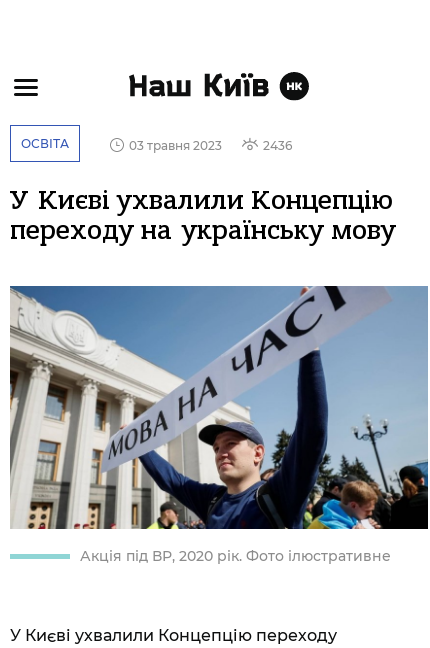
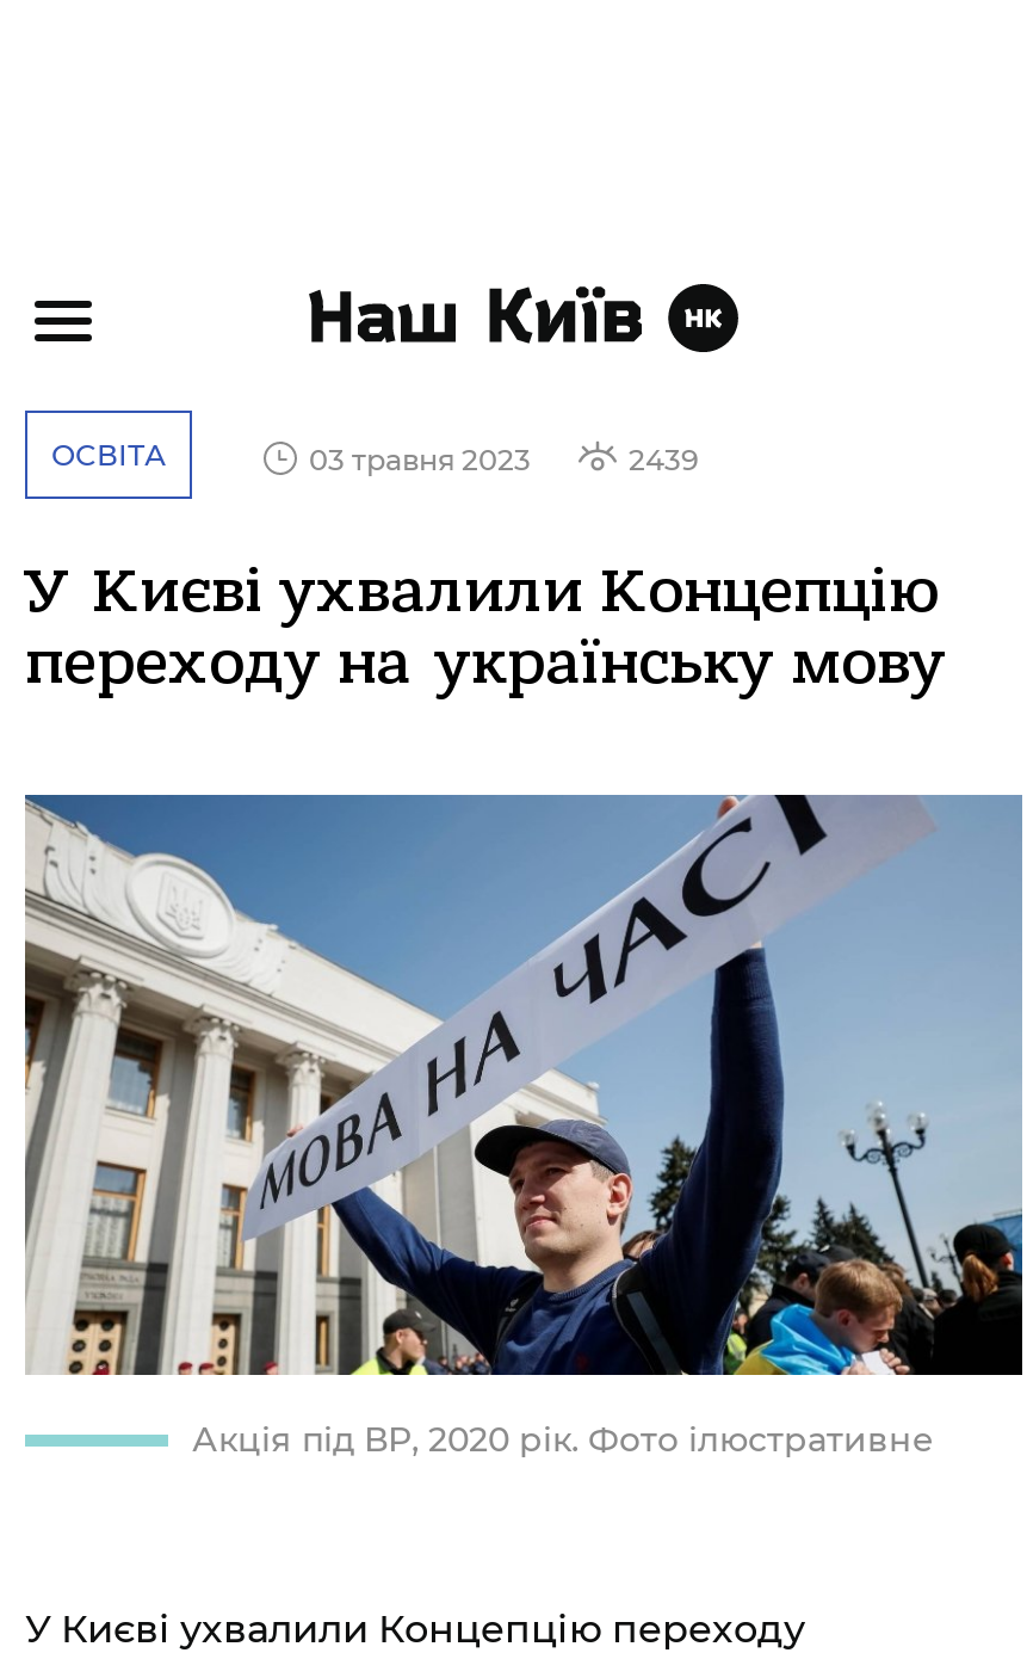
[263,138,292,153] 2436 -> [629,443,698,478] 2439

